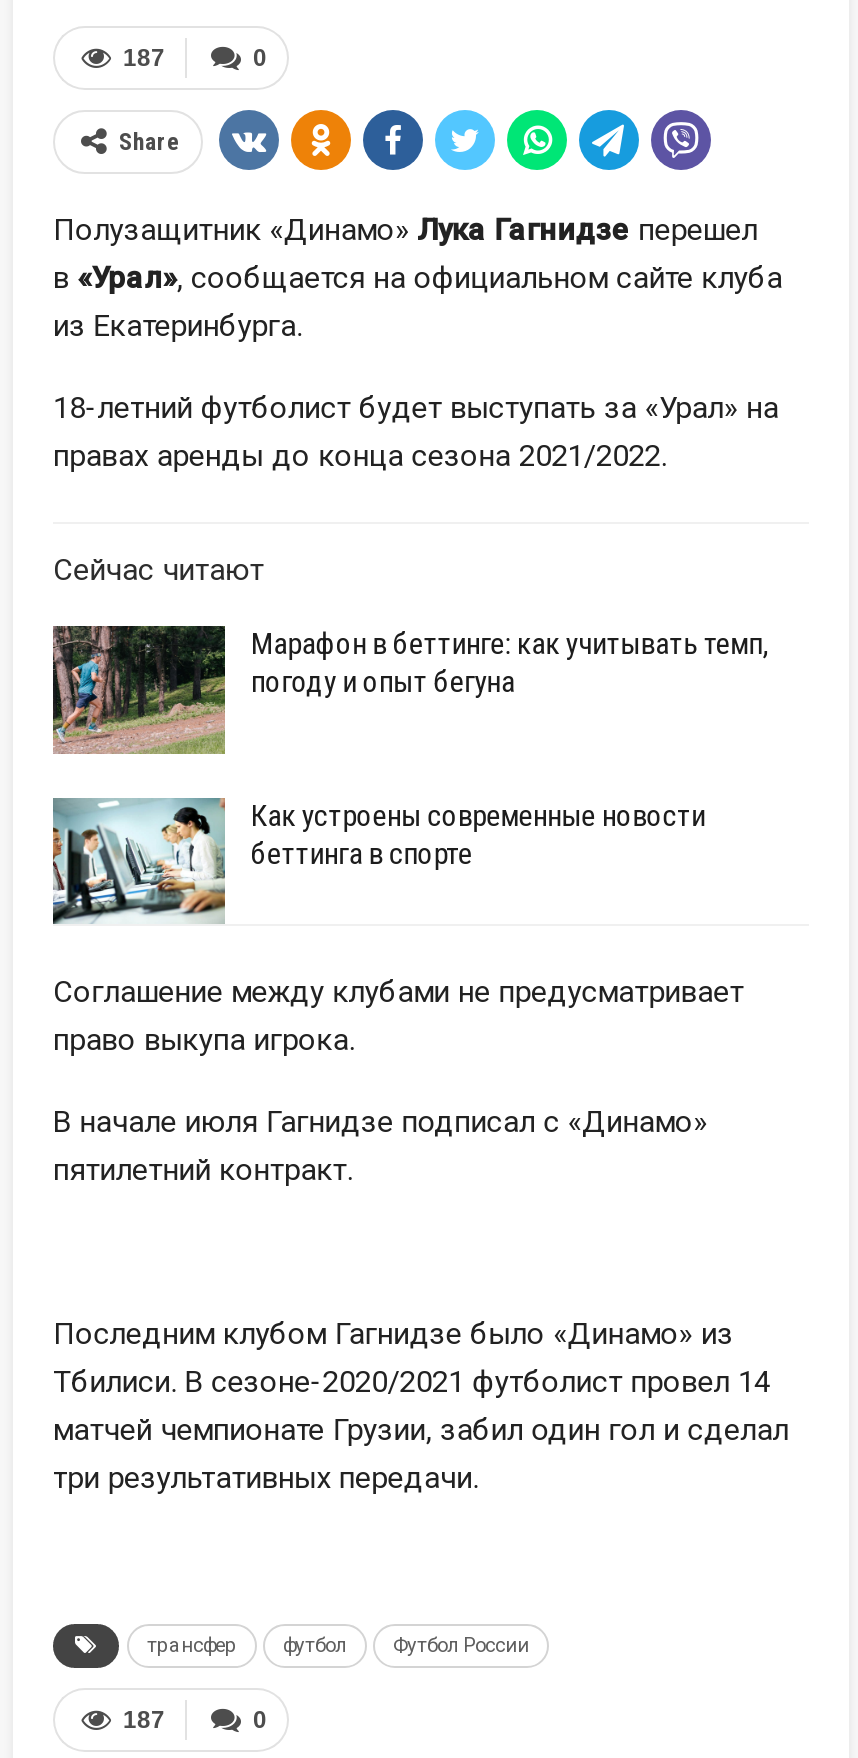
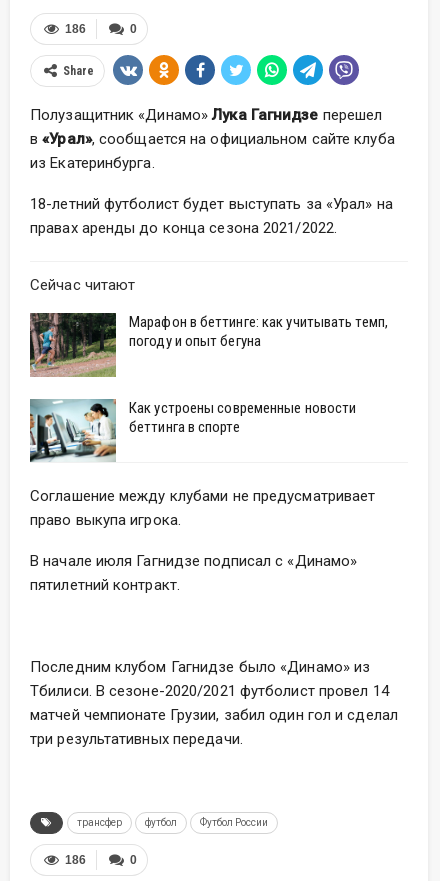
[123,44,165,72] 187 -> [65,22,86,36] 186
[123,1706,165,1734] 187 -> [65,853,86,867] 186

